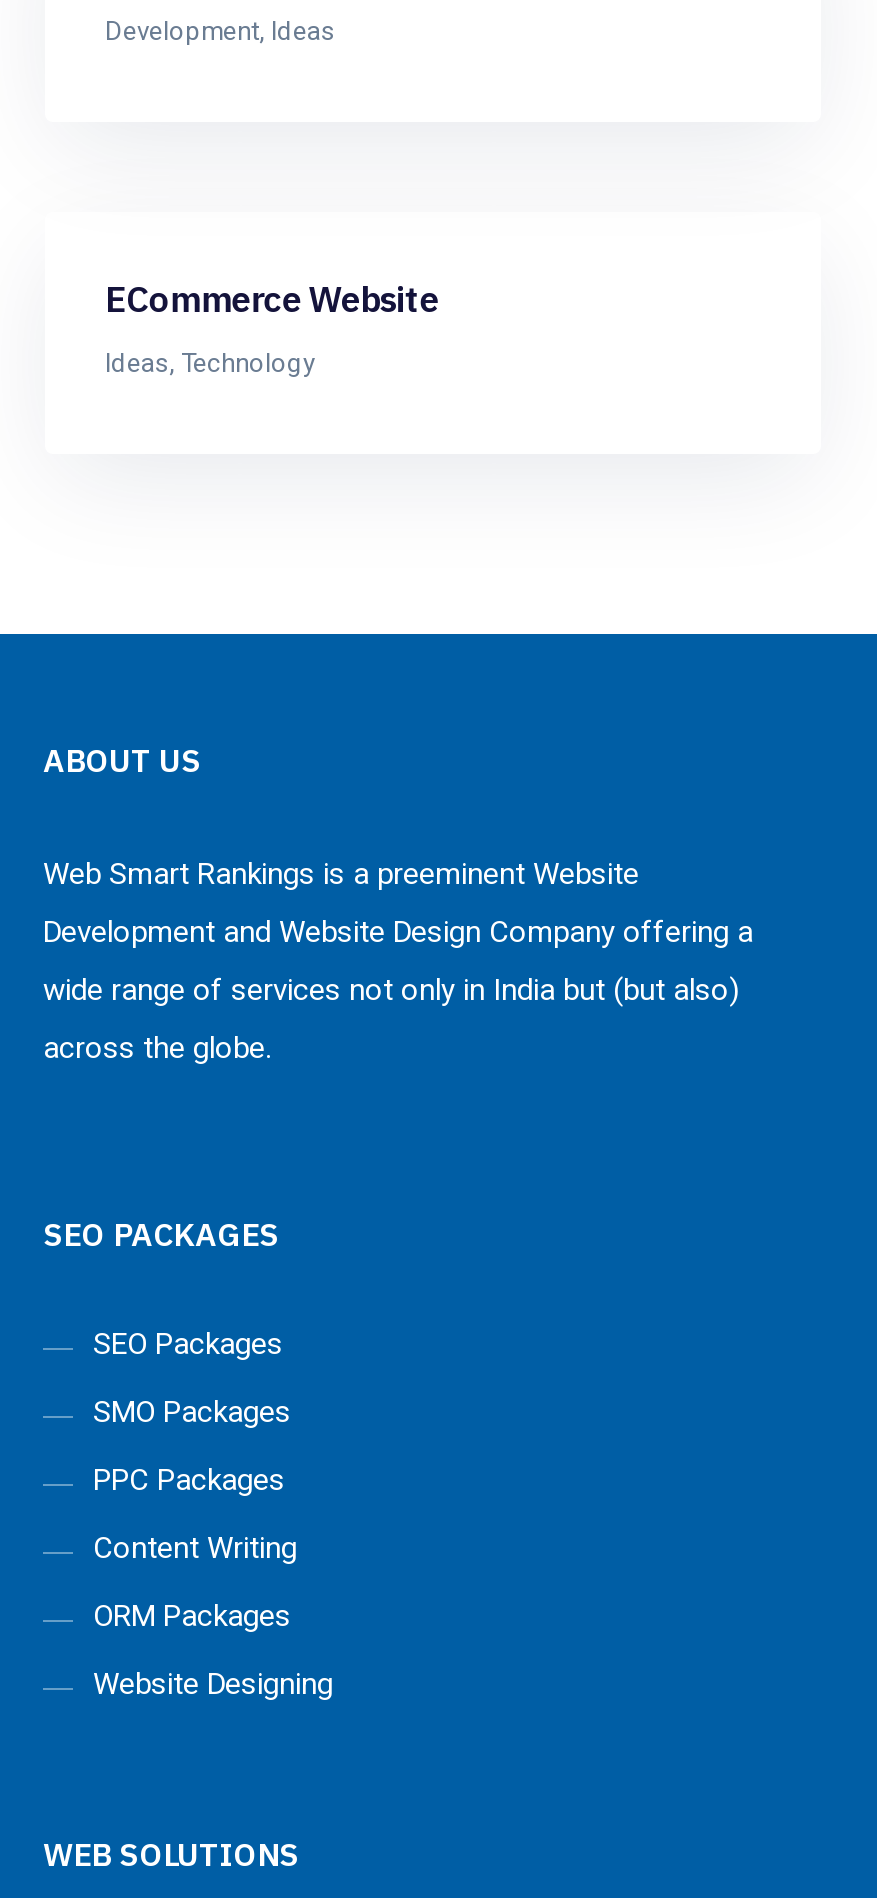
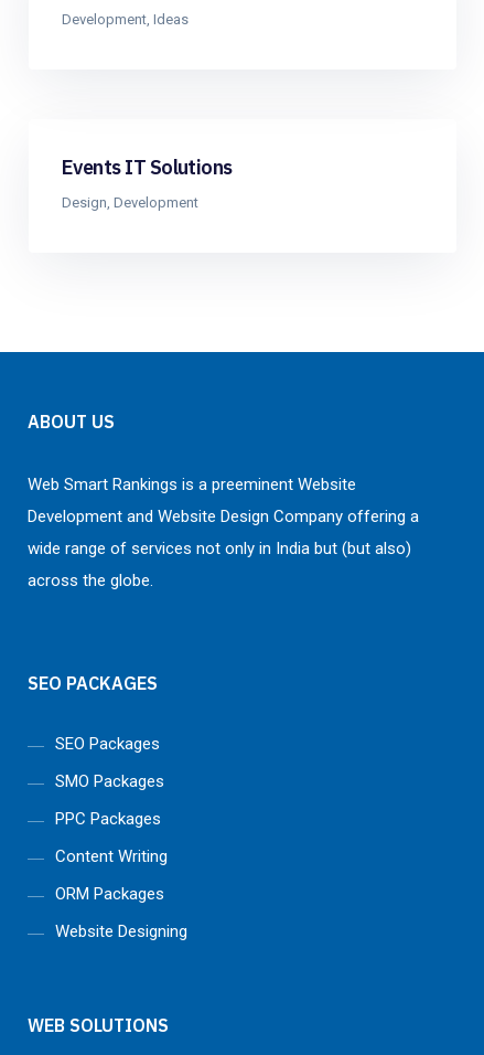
[105,277,439,323] ECommerce Website -> [62,155,232,180] Events IT Solutions
[105,349,315,379] Ideas, Technology -> [62,195,198,211] Design, Development

